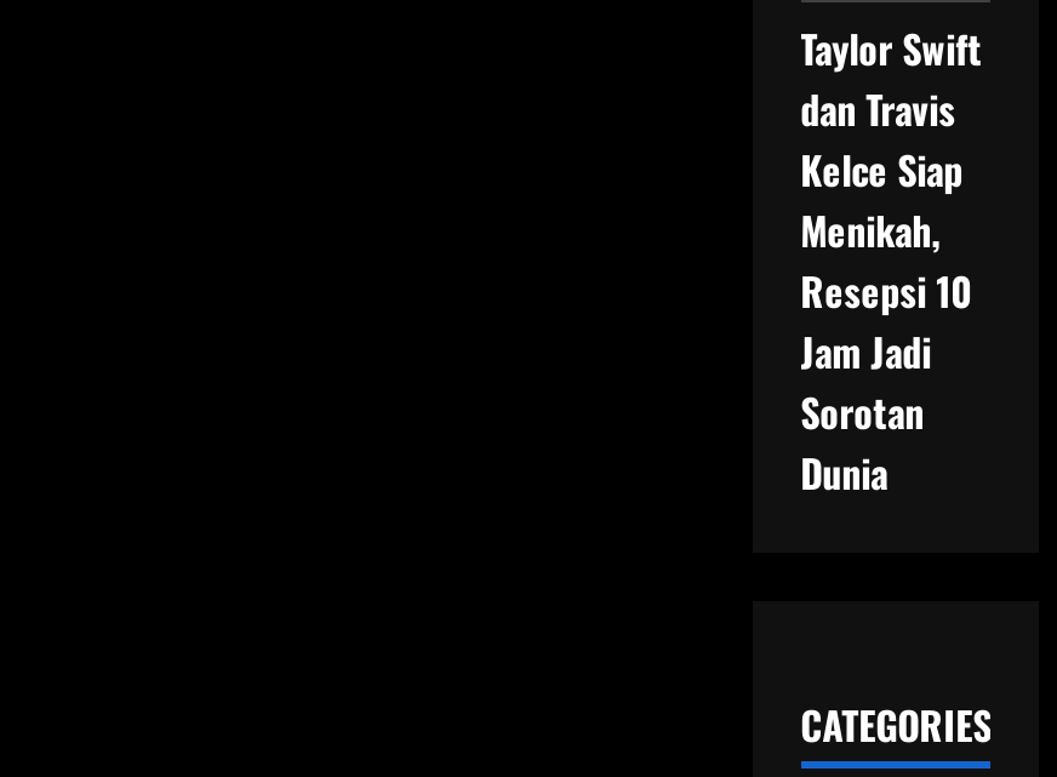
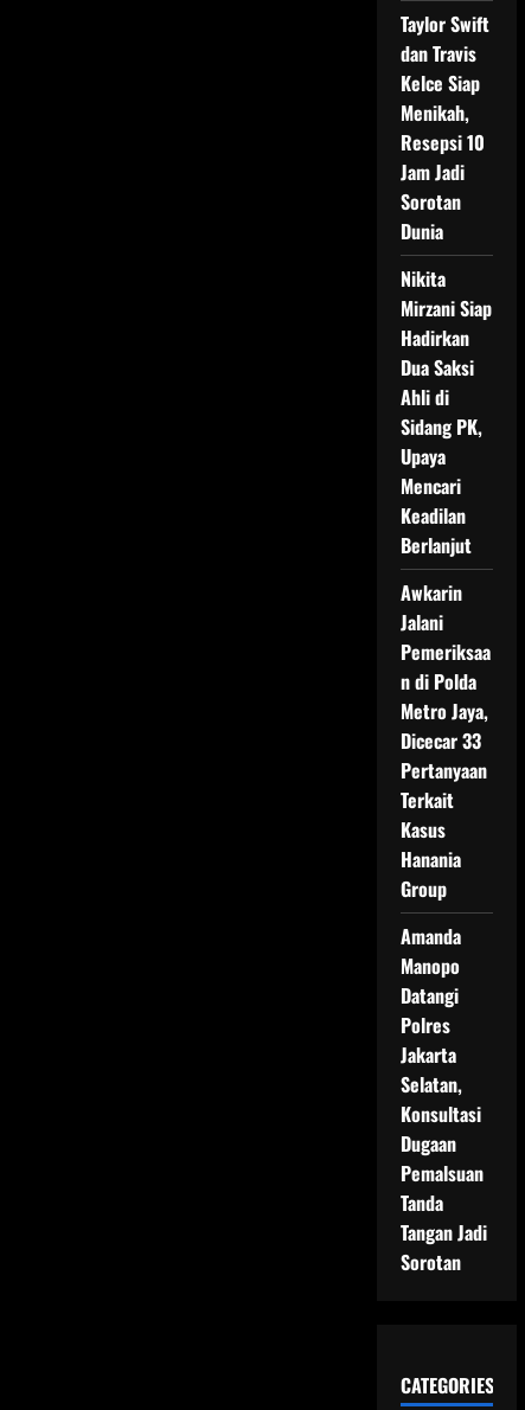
none -> [400,264,491,1276] Nikita | Mirzani Siap | Hadirkan | Dua Saksi | Ahli di | Sidang PK, | Upaya | Mencari | Keadilan | Berlanjut | Awkarin | Jalani | Pemeriksaa | n di Polda | Metro Jaya, | Dicecar 33 | Pertanyaan | Terkait | Kasus | Hanania | Group | Amanda | Manopo | Datangi | Polres | Jakarta | Selatan, | Konsultasi | Dugaan | Pemalsuan | Tanda | Tangan Jadi | Sorotan

